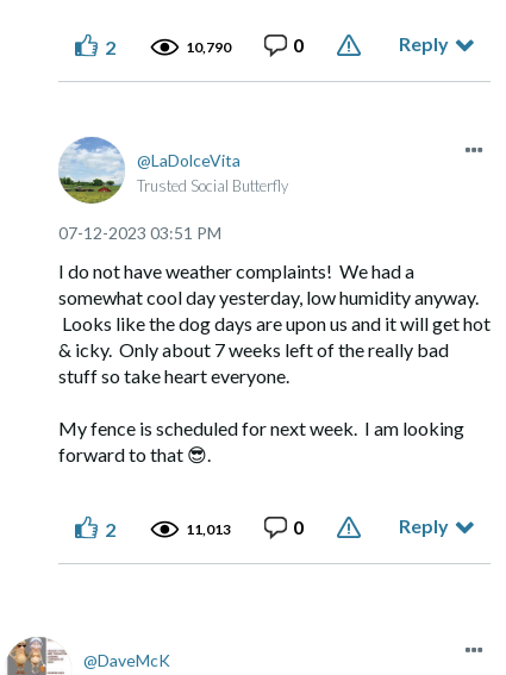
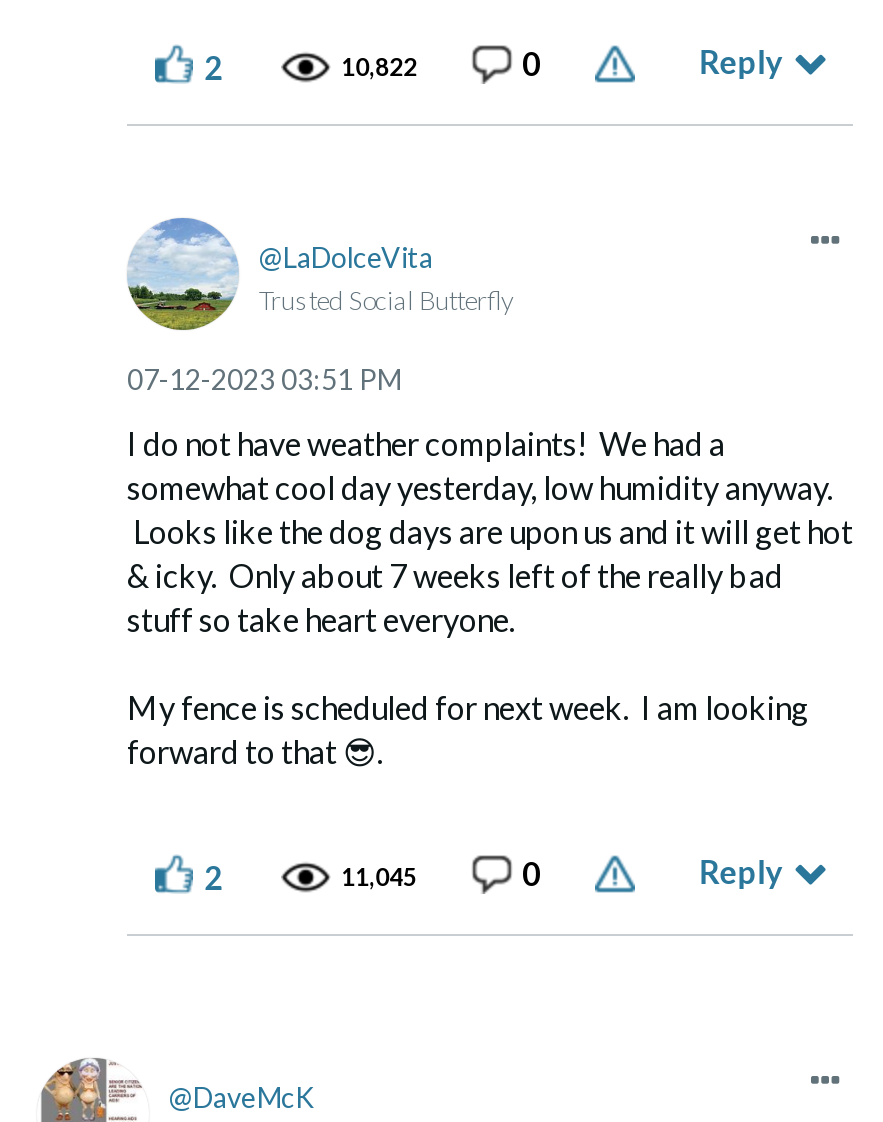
[186,38,231,56] 10,790 -> [341,51,417,81] 10,822
[186,520,231,538] 11,013 -> [341,861,417,891] 11,045

